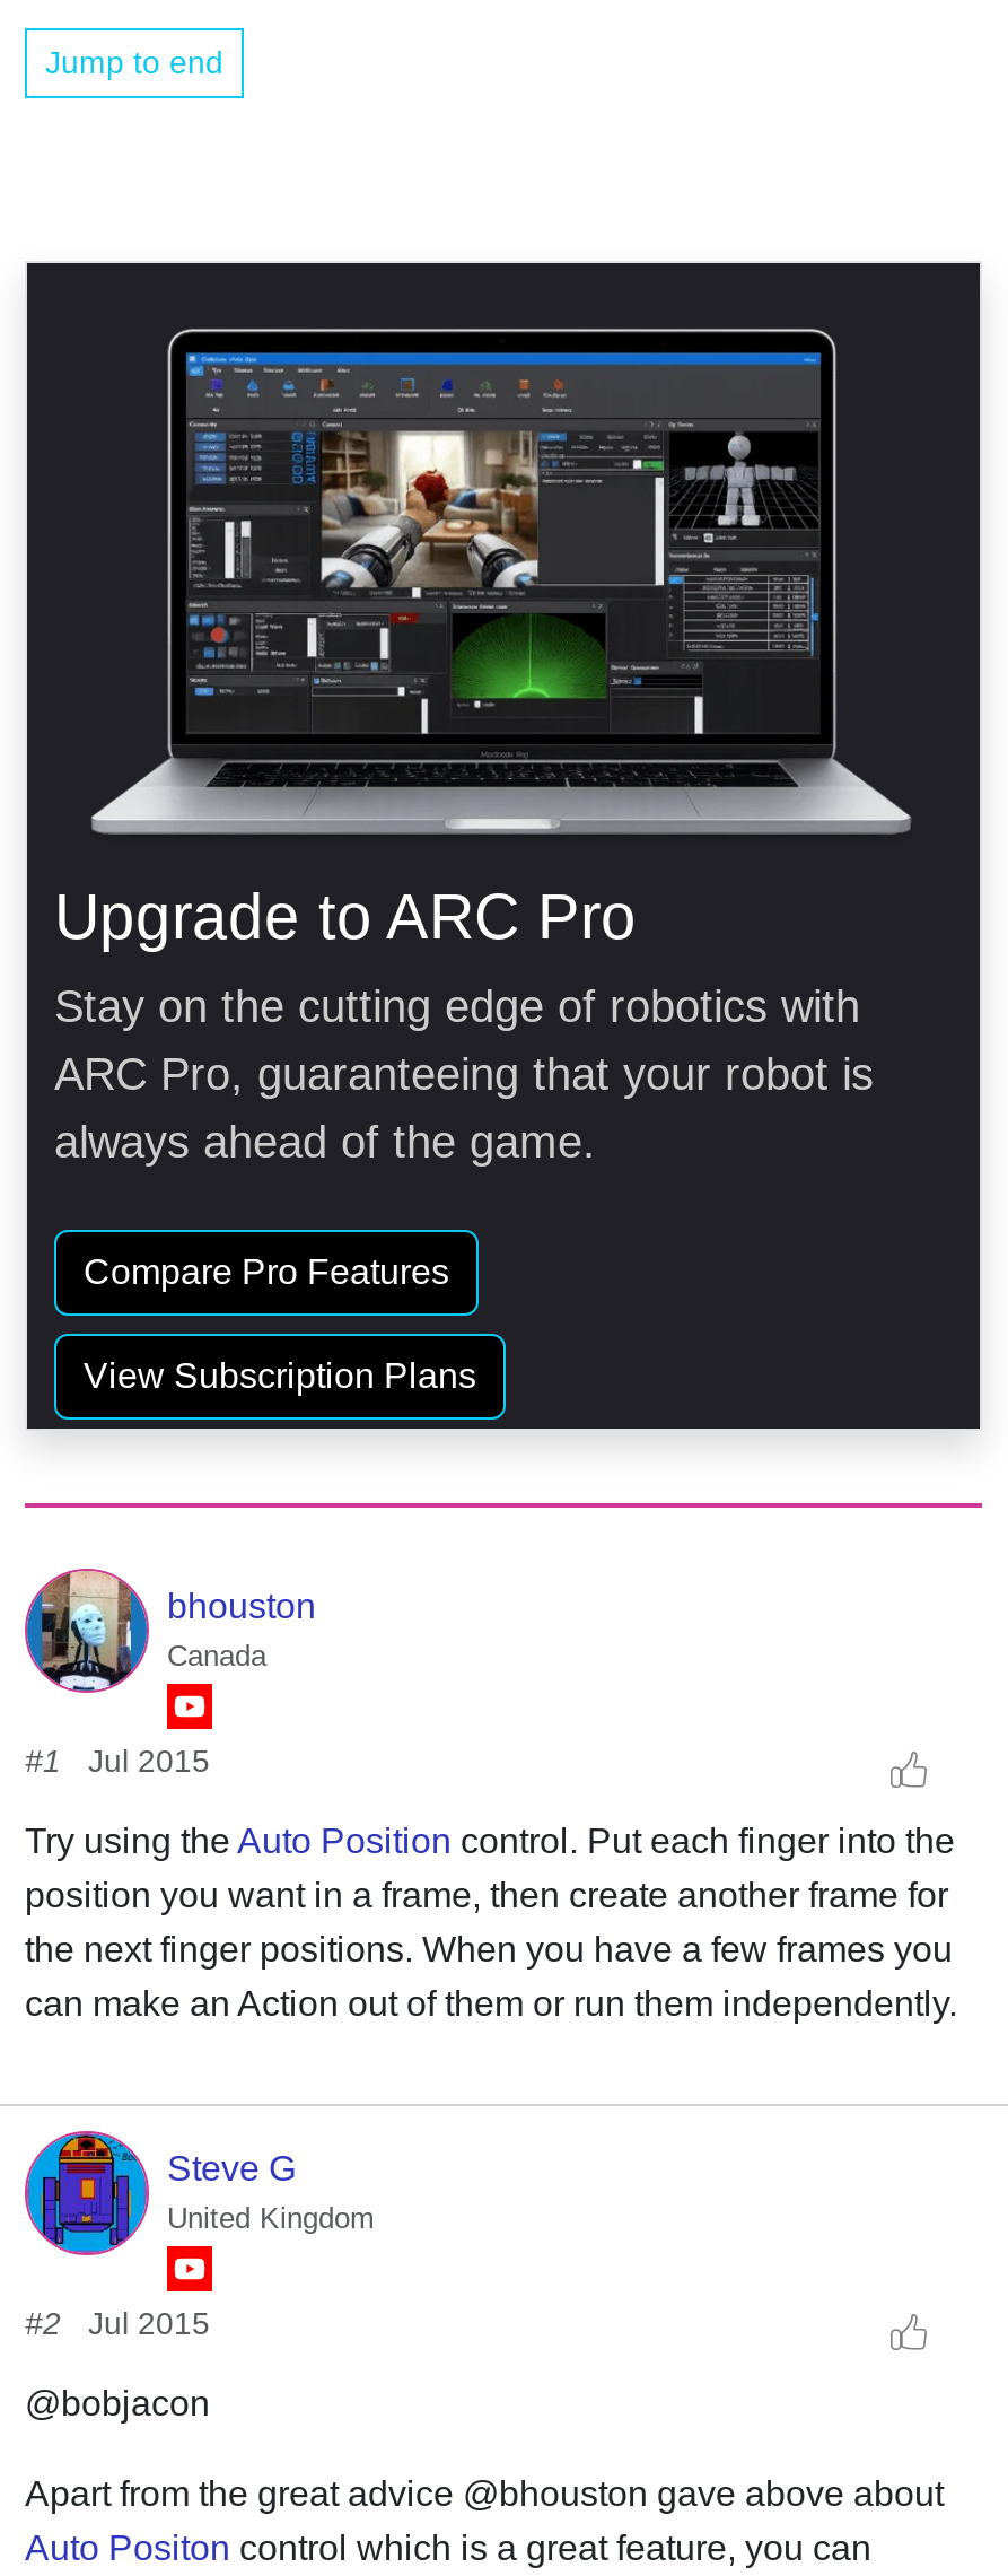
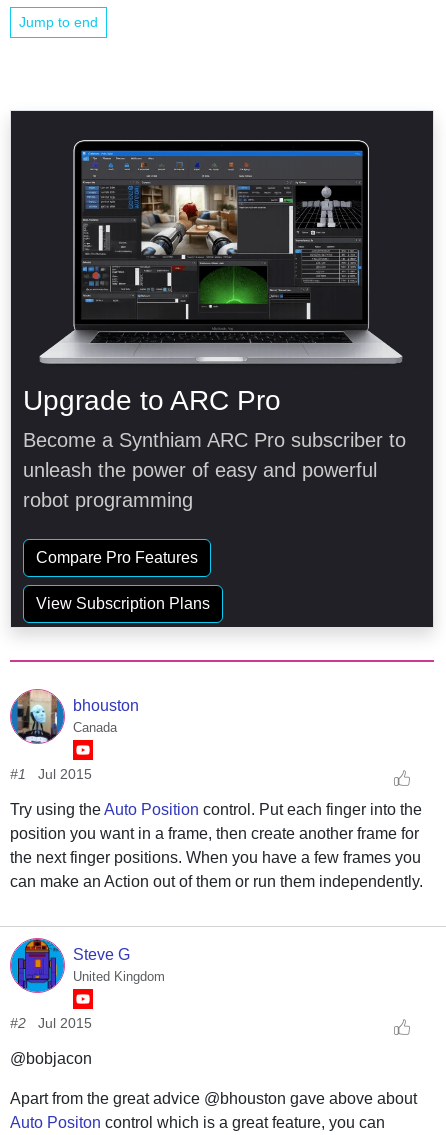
[54,982,874,1167] Stay on the cutting edge of robotics with | ARC Pro, guaranteeing that your robot is | always ahead of the game. -> [23,429,406,511] Become a Synthiam ARC Pro subscriber to | unleash the power of easy and powerful | robot programming

